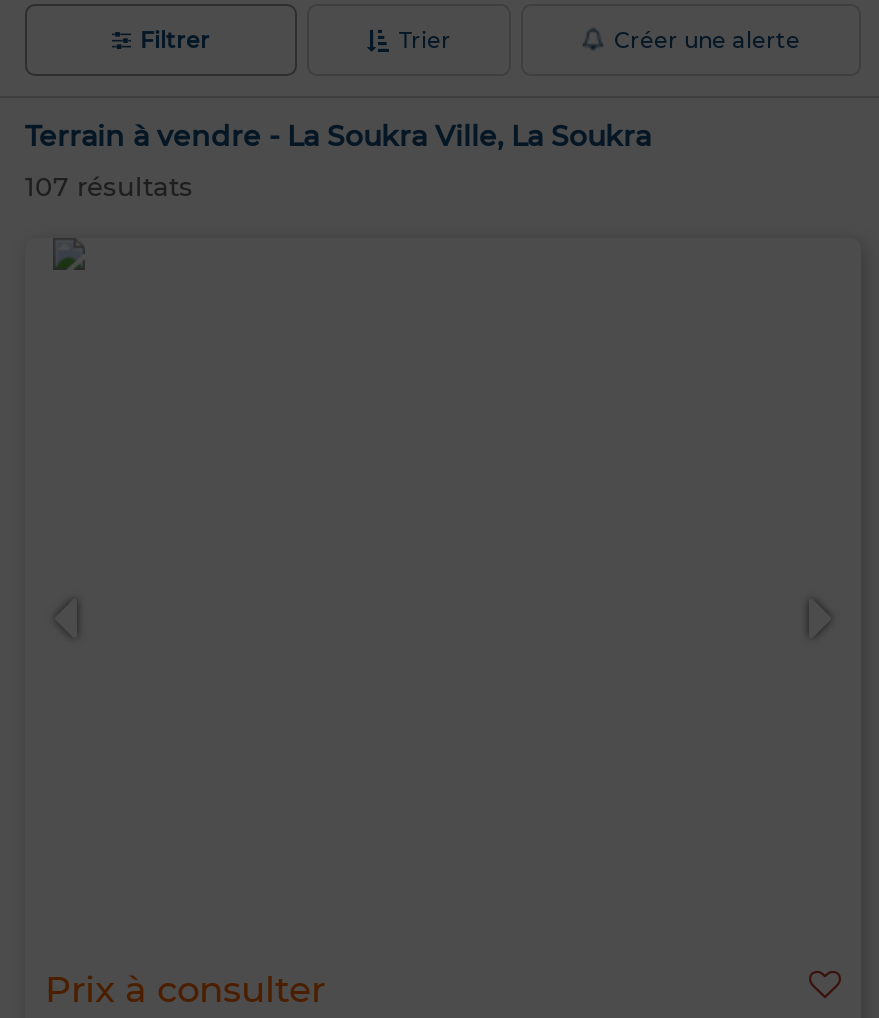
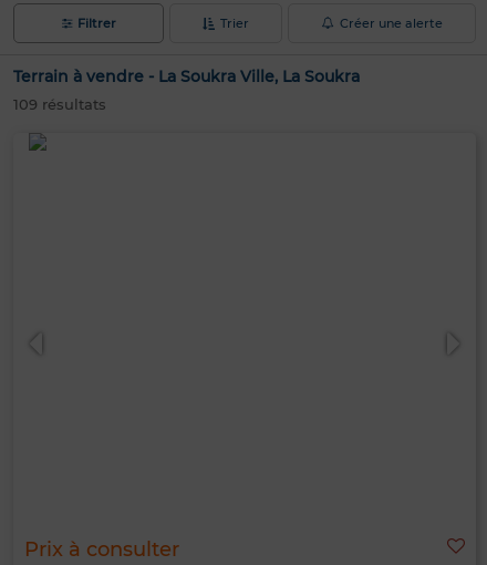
[25,170,193,202] 107 résultats -> [13,95,106,113] 109 résultats

